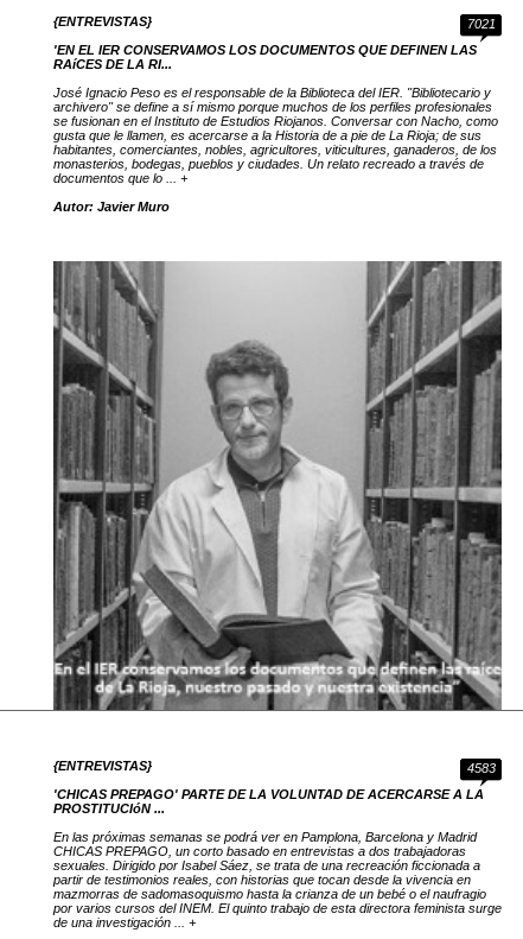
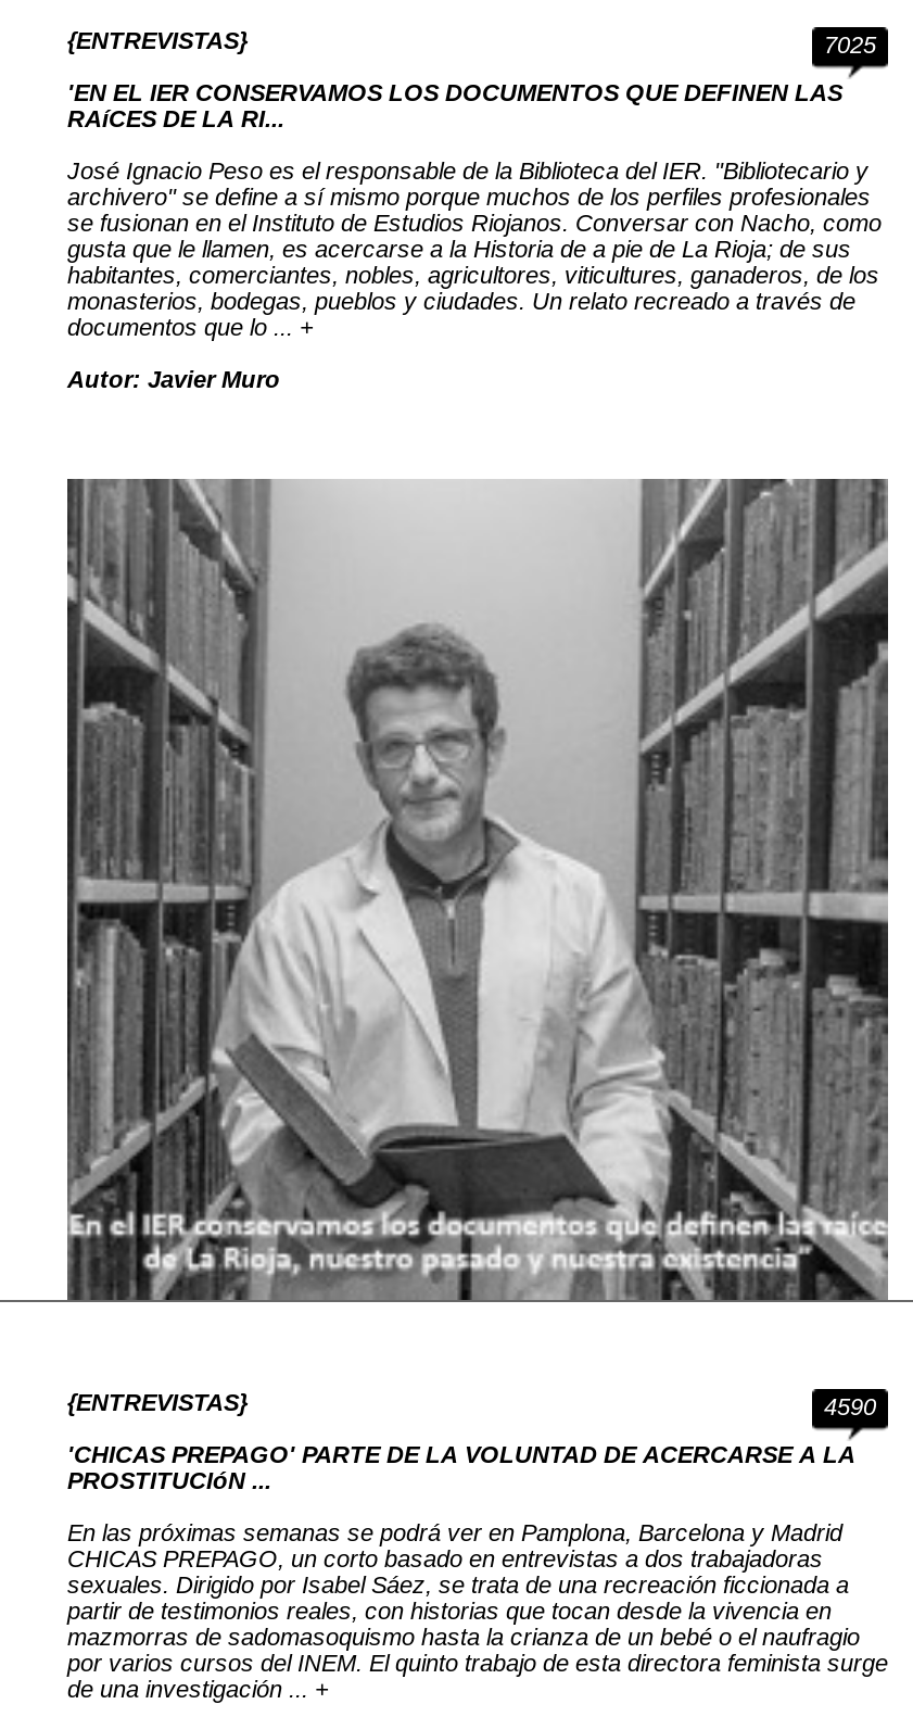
[467,17,495,31] 7021 -> [824,31,876,57] 7025
[467,761,495,775] 4583 -> [824,1393,876,1419] 4590

